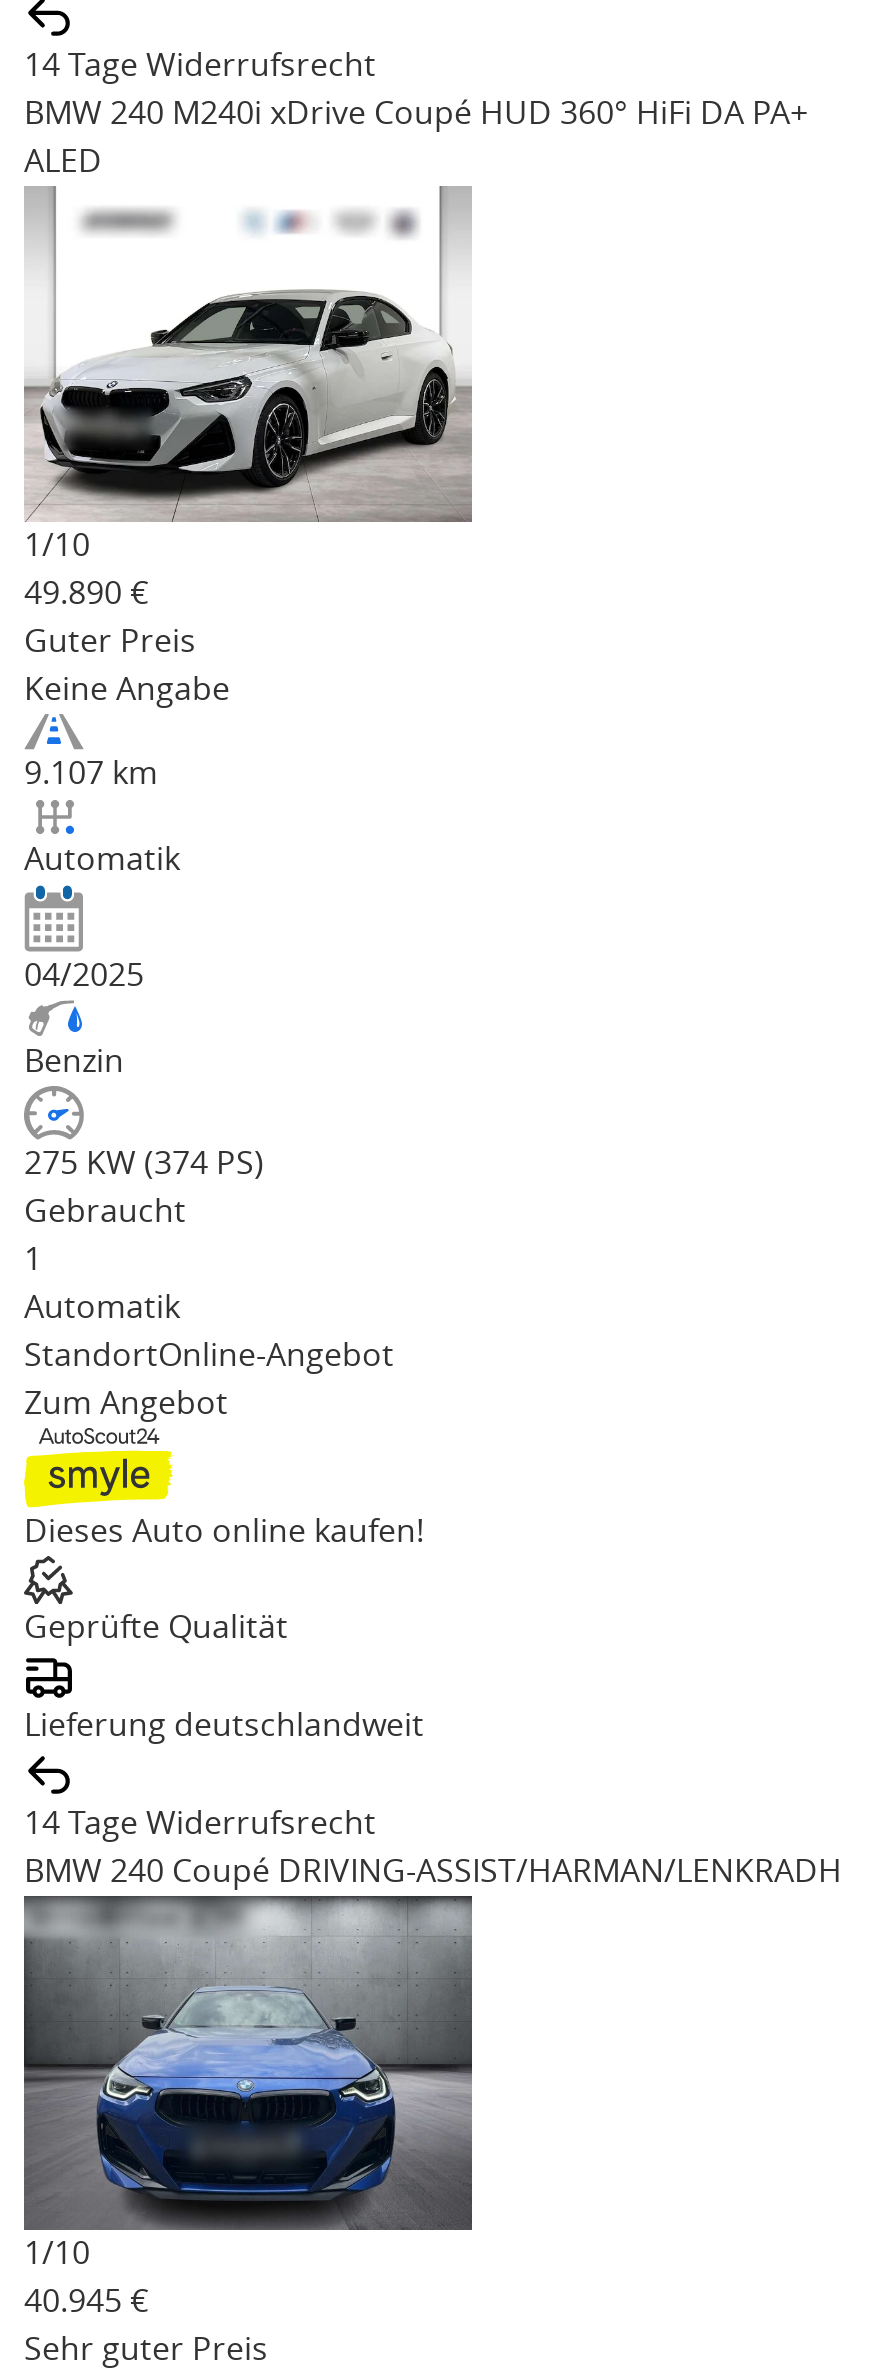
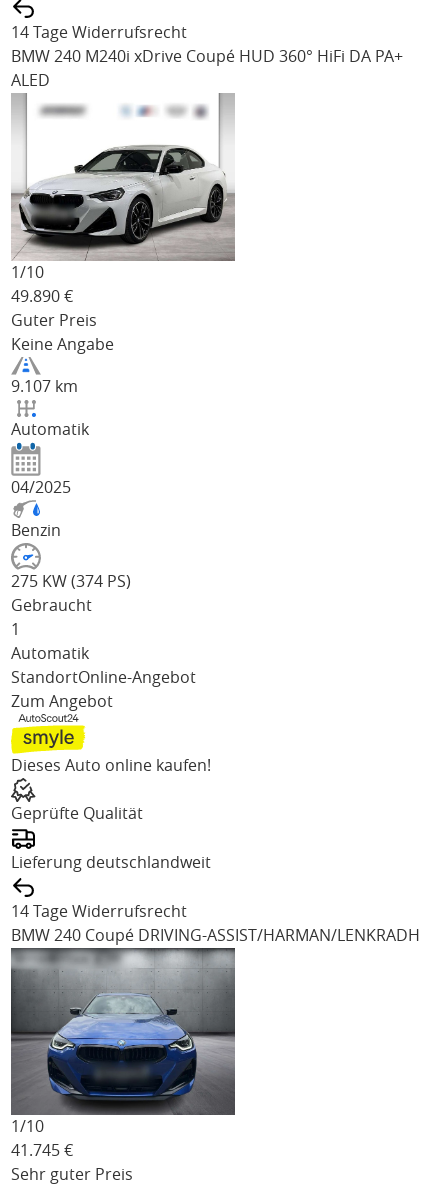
[24,2282,148,2320] 40.945 € -> [11,1141,73,1160] 41.745 €

